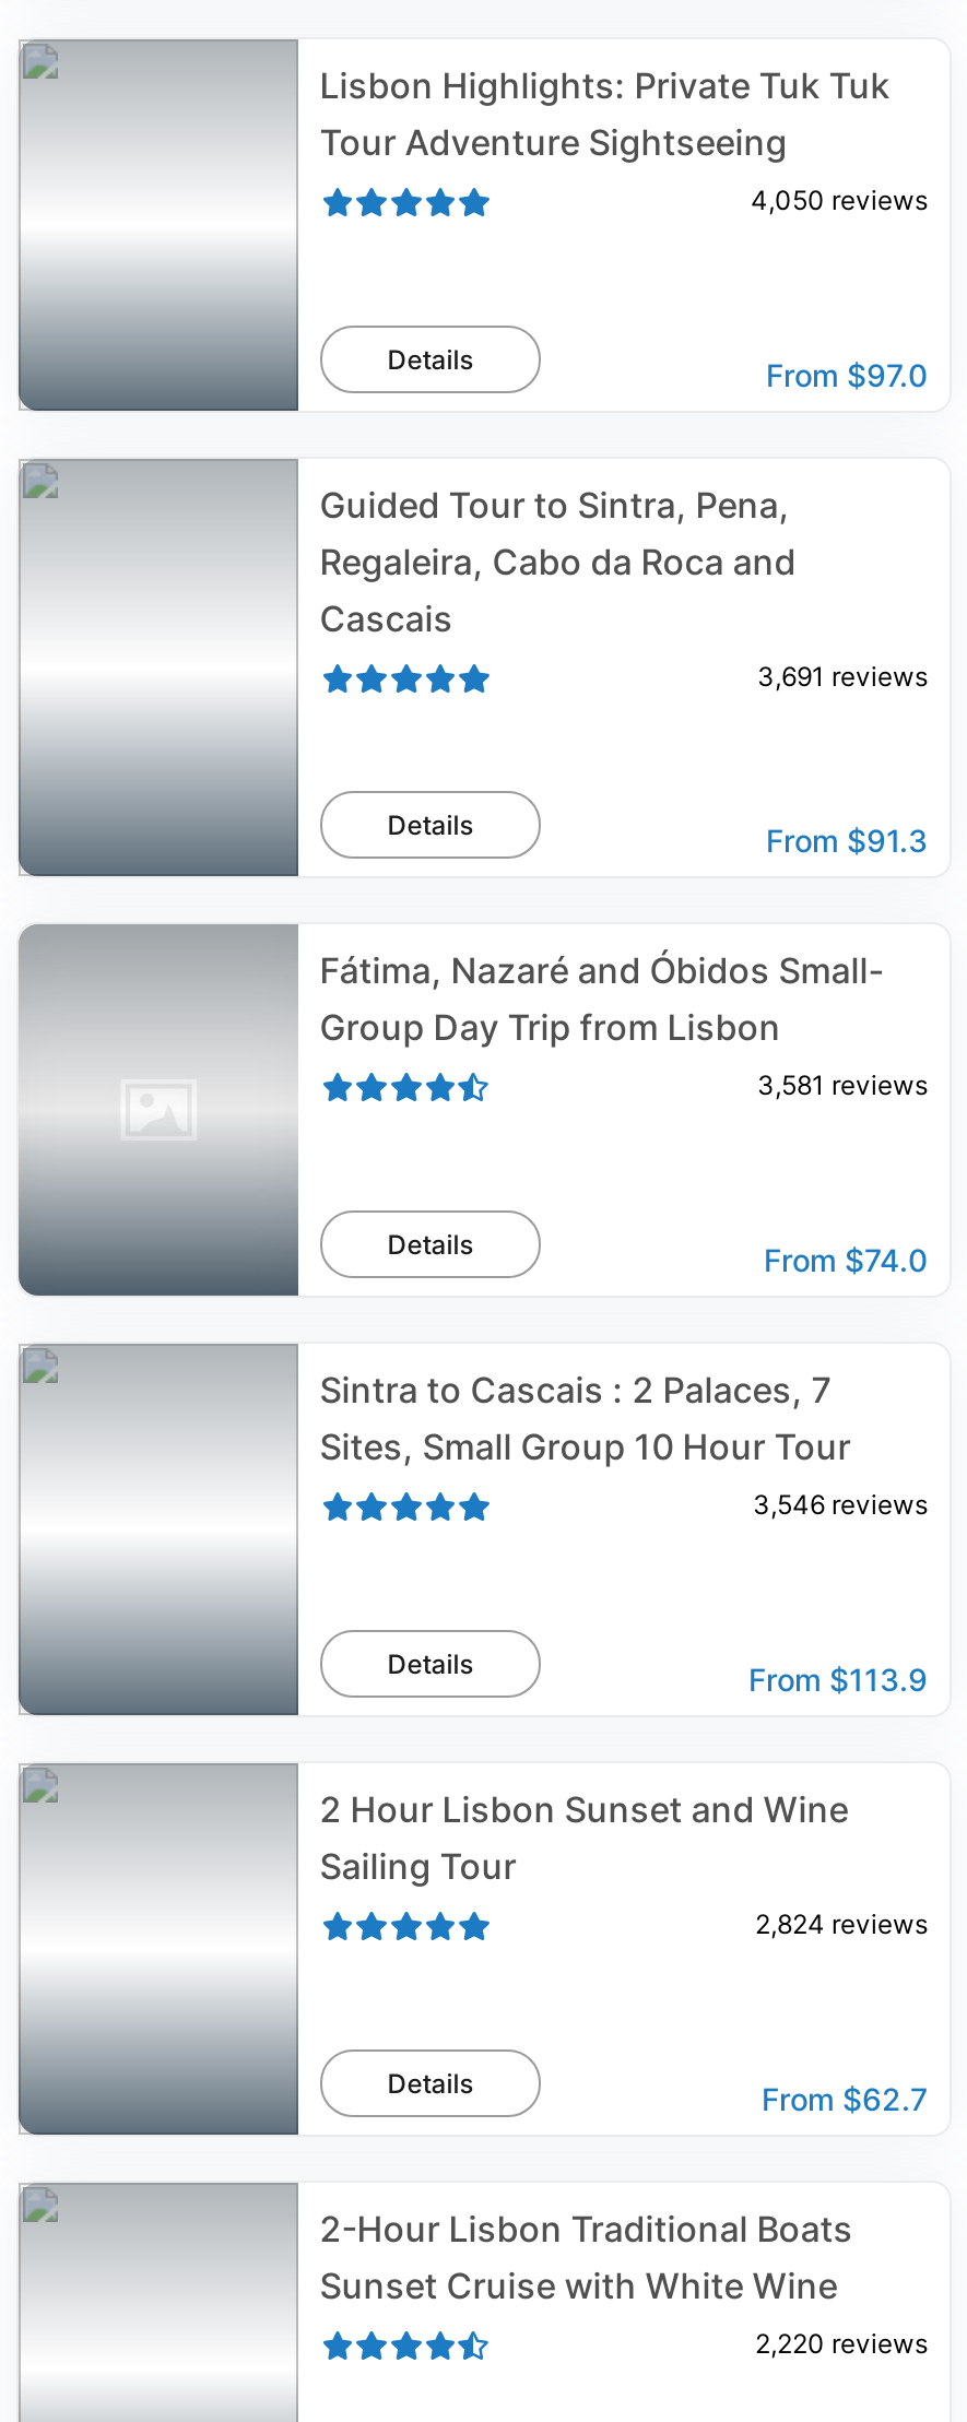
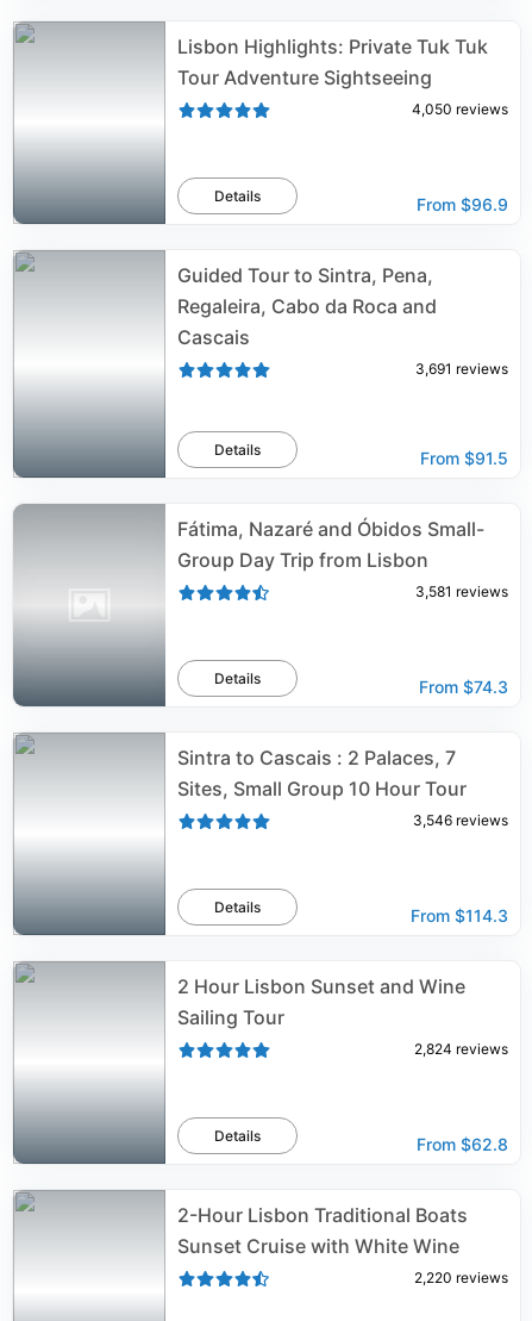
[766,356,928,393] From $97.0 -> [417,194,508,214] From $96.9
[766,822,928,859] From $91.3 -> [420,448,508,468] From $91.5
[764,1241,928,1278] From $74.0 -> [419,677,508,697] From $74.3
[748,1661,928,1698] From $113.9 -> [411,905,508,926] From $114.3
[762,2080,928,2117] From $62.7 -> [417,1134,508,1154] From $62.8

